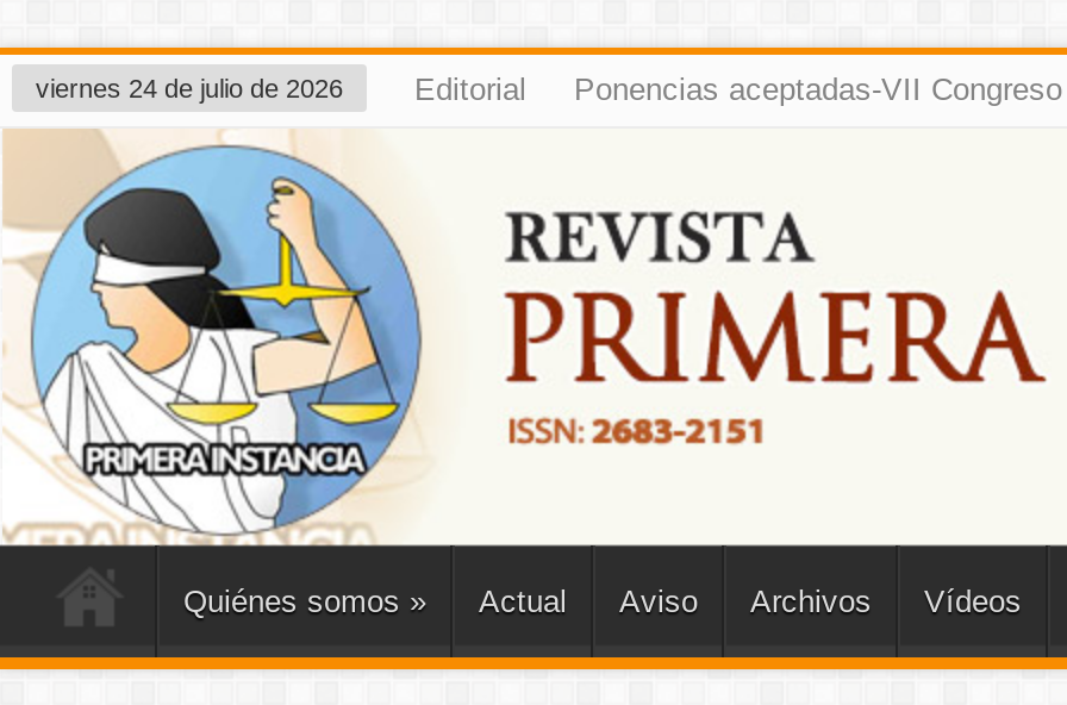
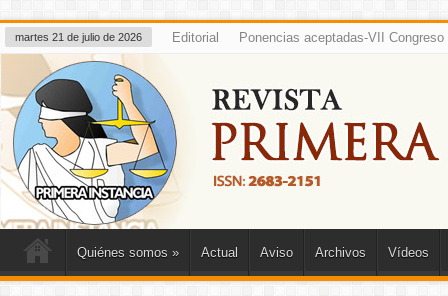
[36,74,343,102] viernes 24 de julio de 2026 -> [15,31,142,43] martes 21 de julio de 2026

